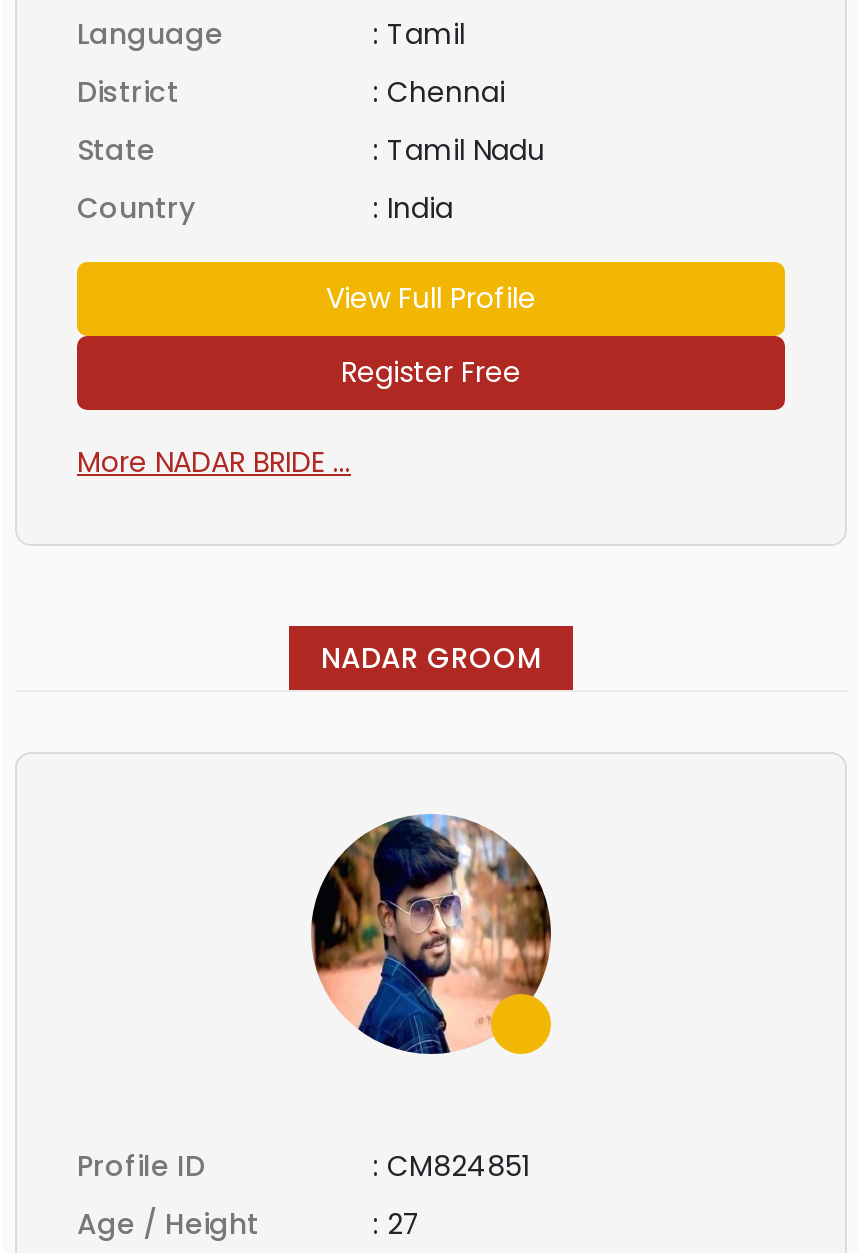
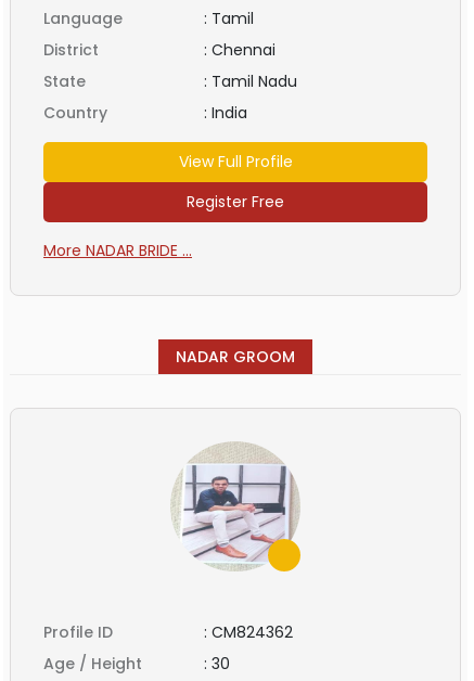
[311,814,553,1056] [image] -> [171,441,300,571] [image]
[373,1145,529,1185] : CM824851 -> [204,621,293,643] : CM824362
[373,1203,421,1243] : 27 -> [204,652,230,674] : 30

